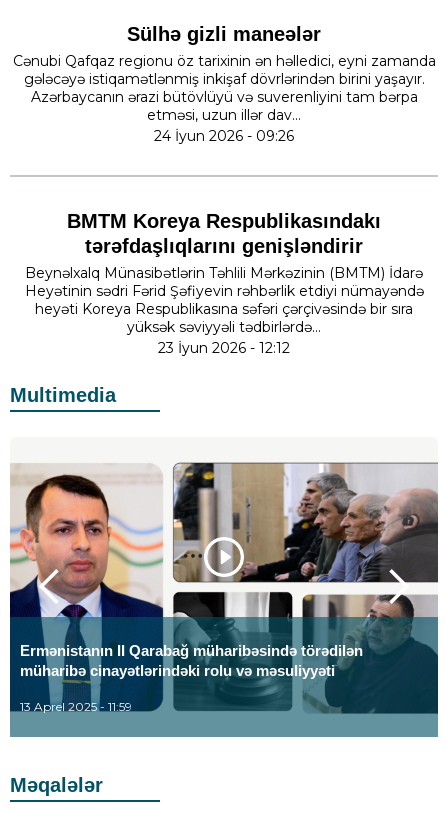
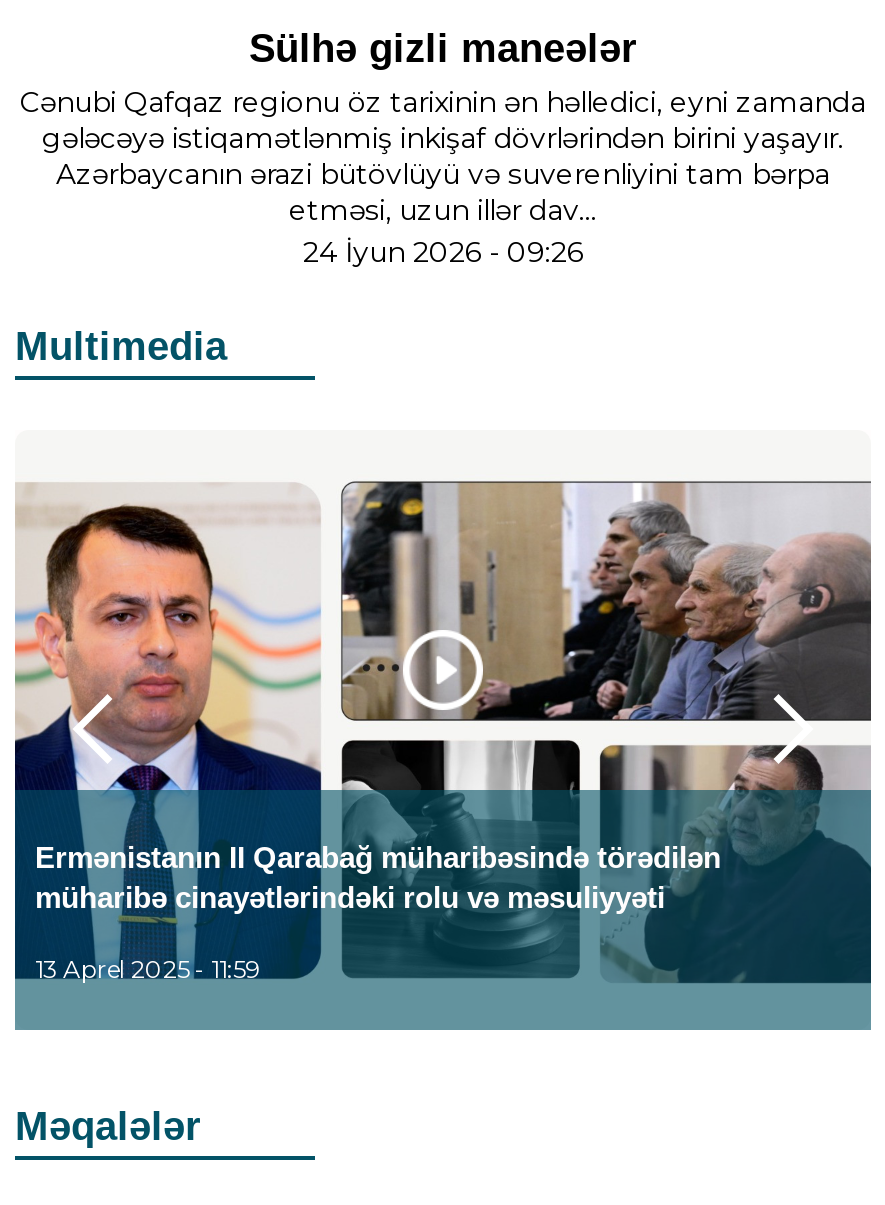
[24,210,423,357] BMTM Koreya Respublikasındakı | tərəfdaşlıqlarını genişləndirir | Beynəlxalq Münasibətlərin Təhlili Mərkəzinin (BMTM) İdarə | Heyətinin sədri Fərid Şəfiyevin rəhbərlik etdiyi nümayəndə | heyəti Koreya Respublikasına səfəri çərçivəsində bir sıra | yüksək səviyyəli tədbirlərdə... | 23 İyun 2026 - 12:12 -> none

